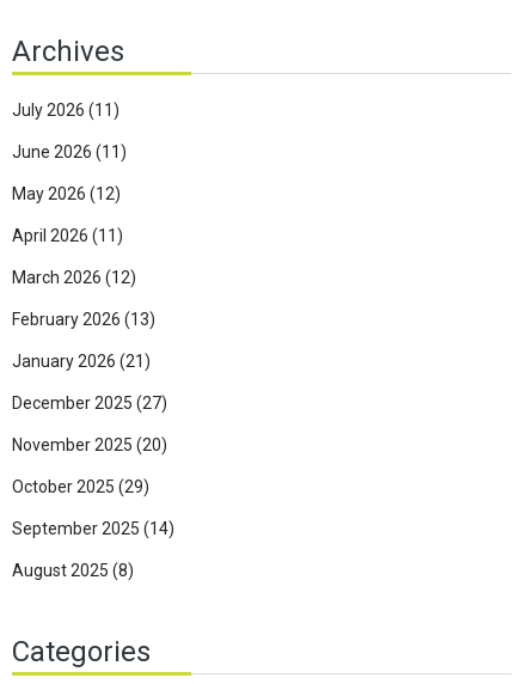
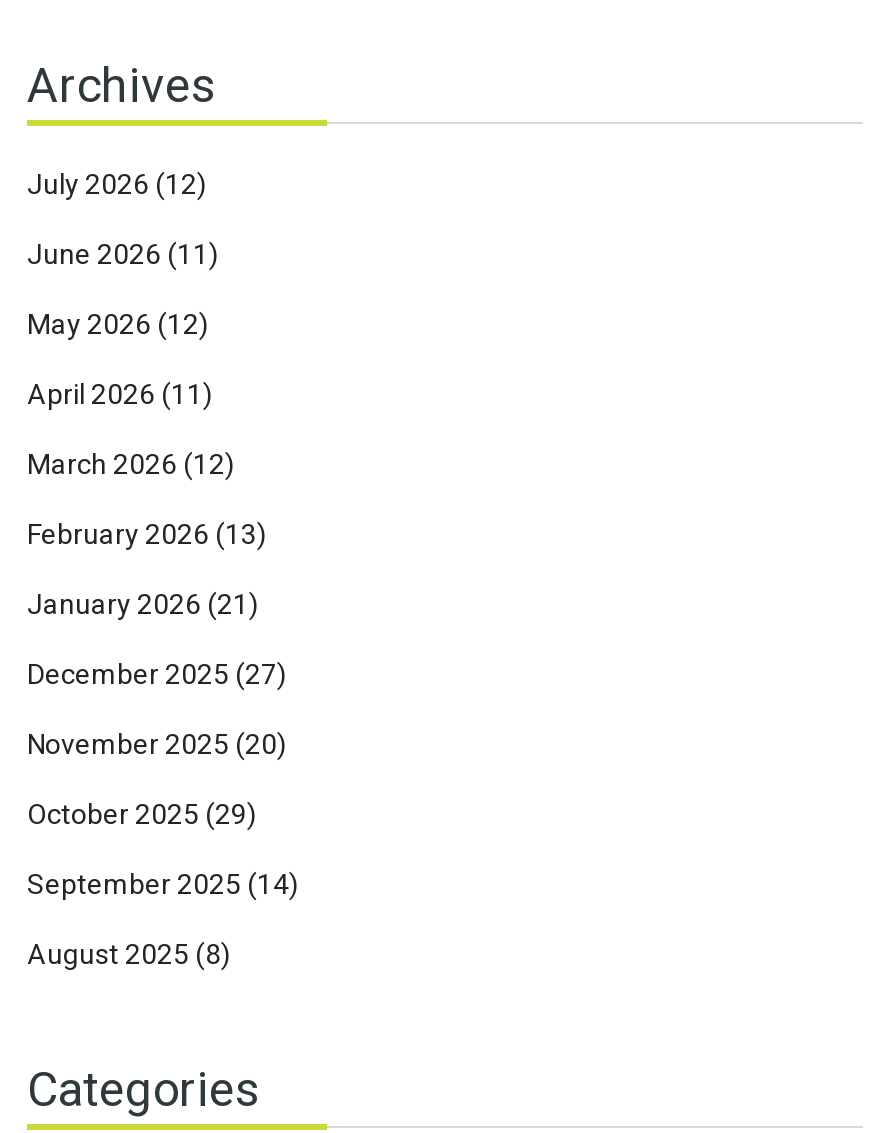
[12,100,119,119] July 2026 (11) -> [27,167,207,199] July 2026 (12)

